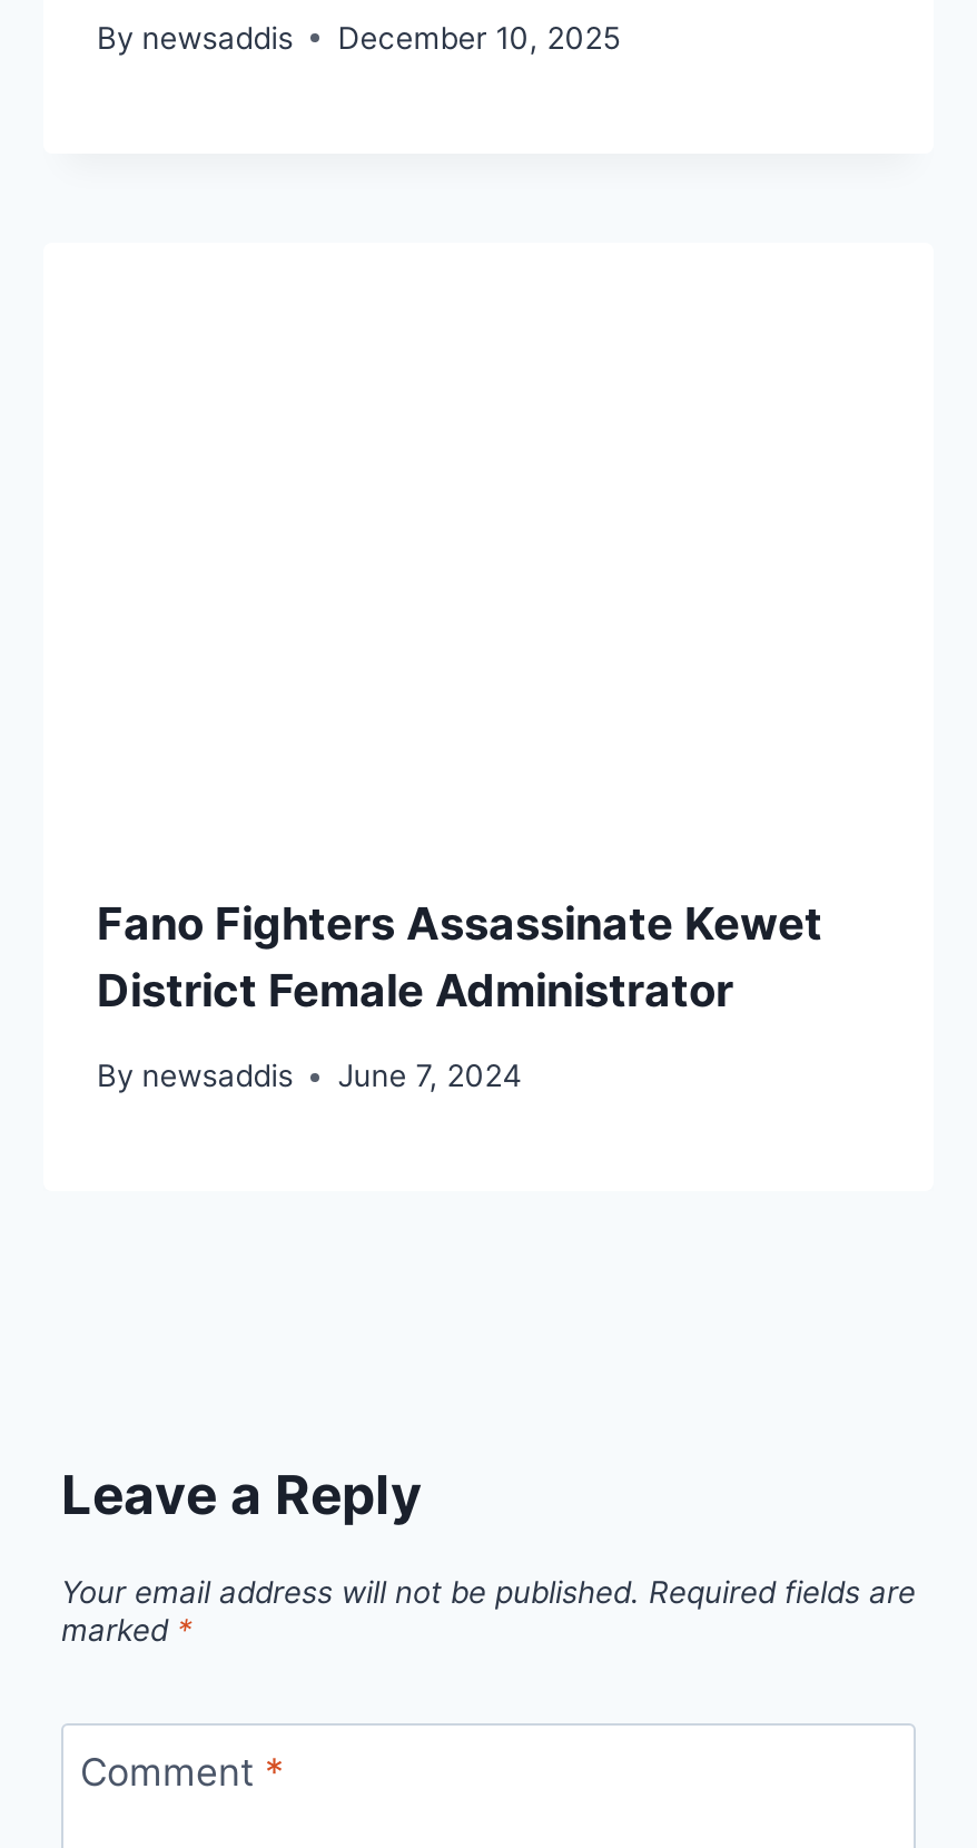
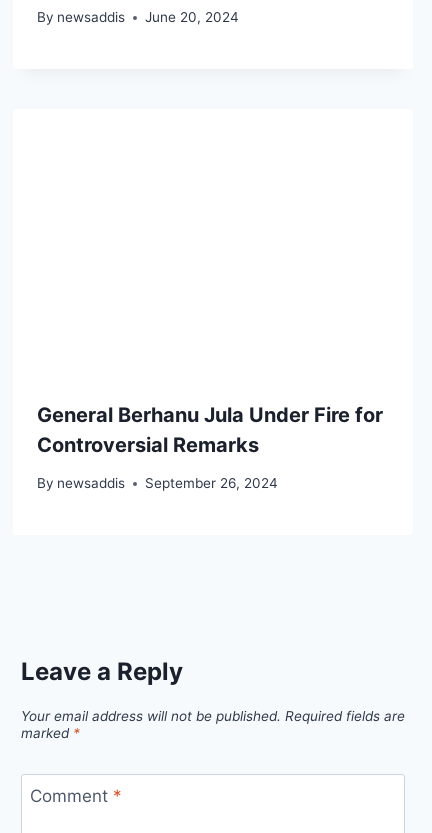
[97,20,620,56] By newsaddis December 10, 2025 -> [37,9,239,25] By newsaddis June 20, 2024
[97,897,822,1017] Fano Fighters Assassinate Kewet | District Female Administrator -> [37,403,383,457] General Berhanu Jula Under Fire for | Controversial Remarks
[97,1058,522,1094] By newsaddis June 7, 2024 -> [37,475,278,491] By newsaddis September 26, 2024

